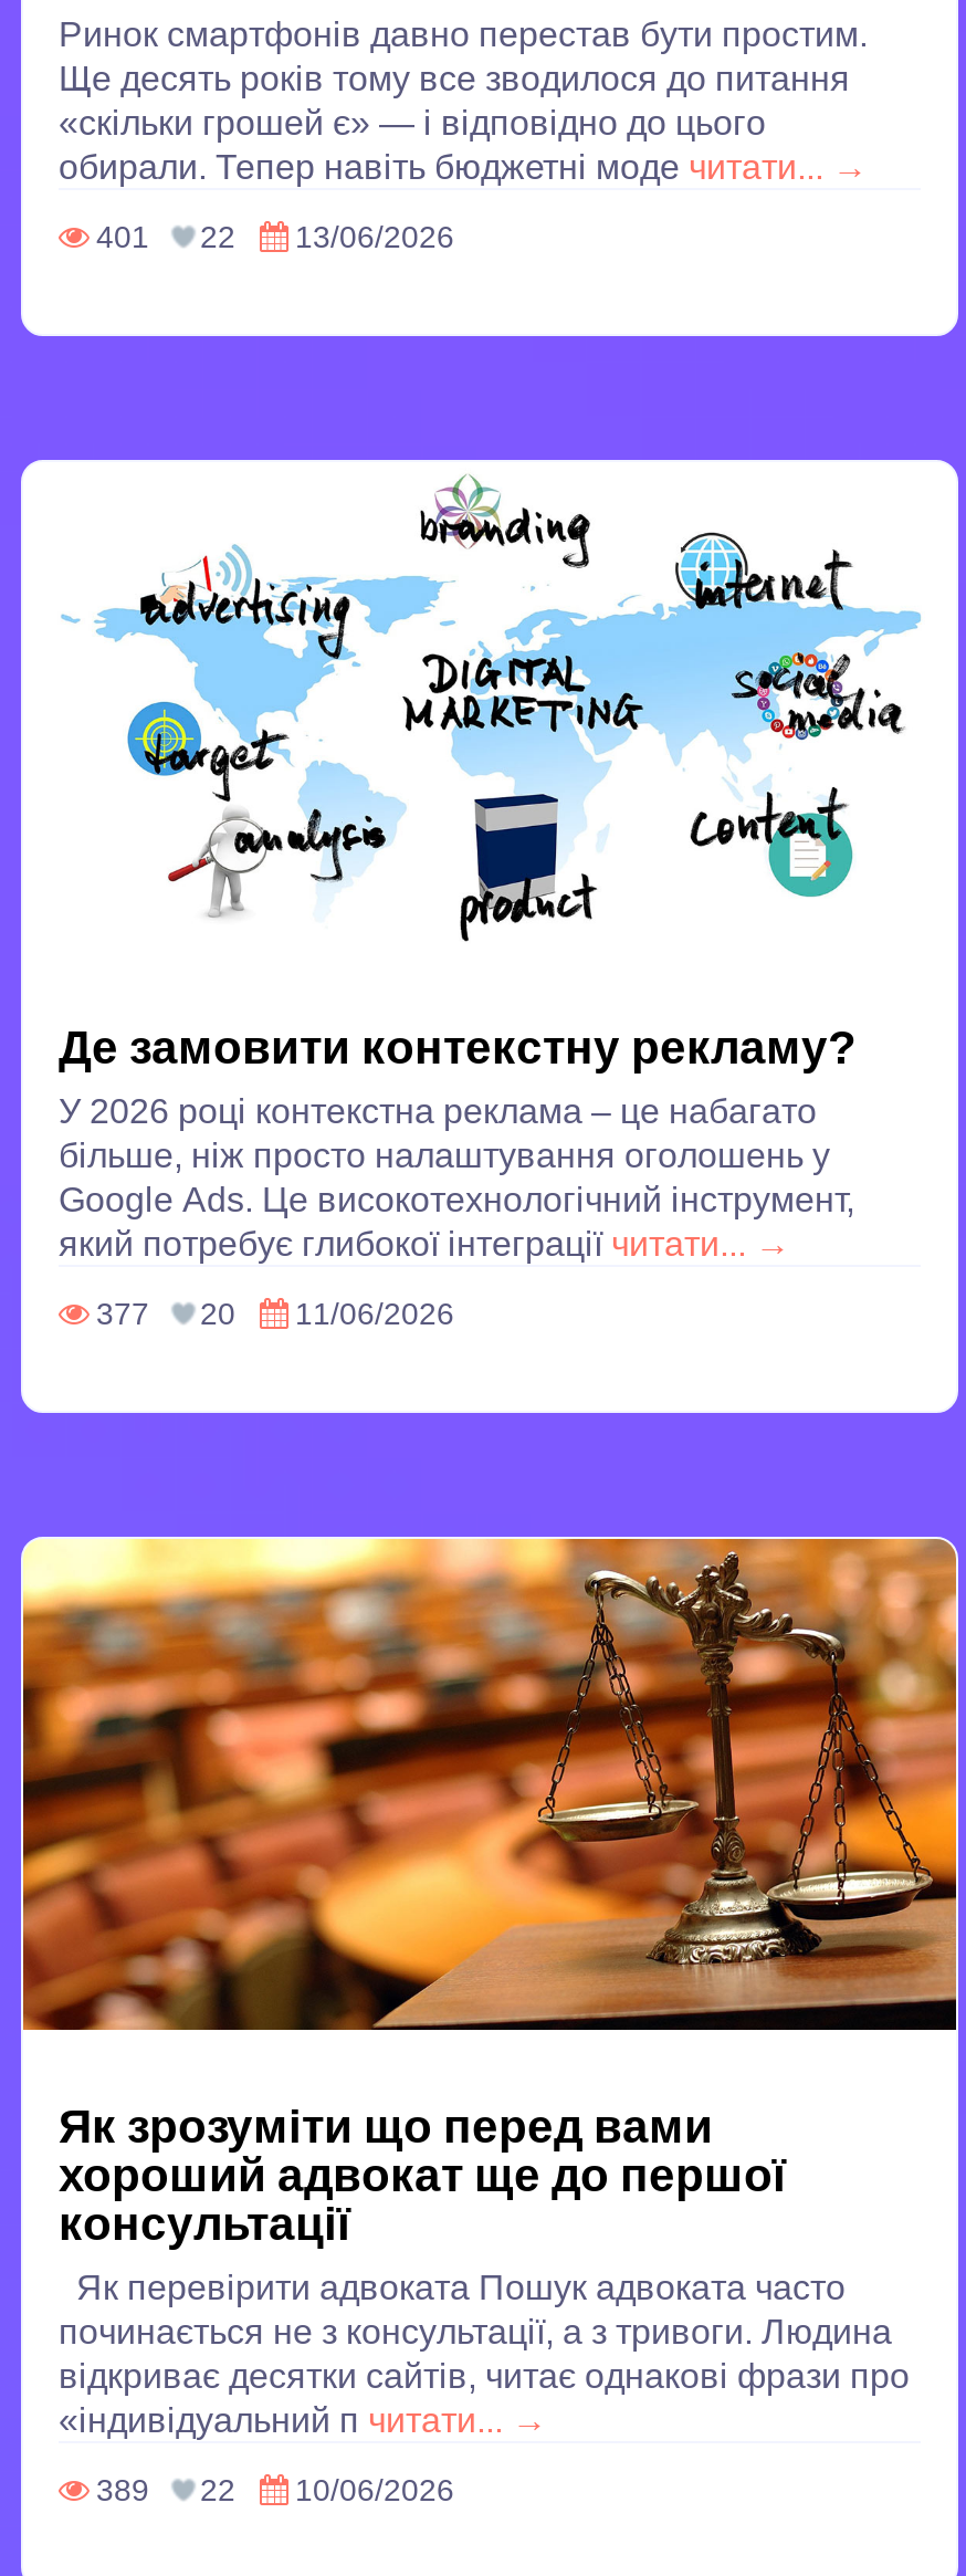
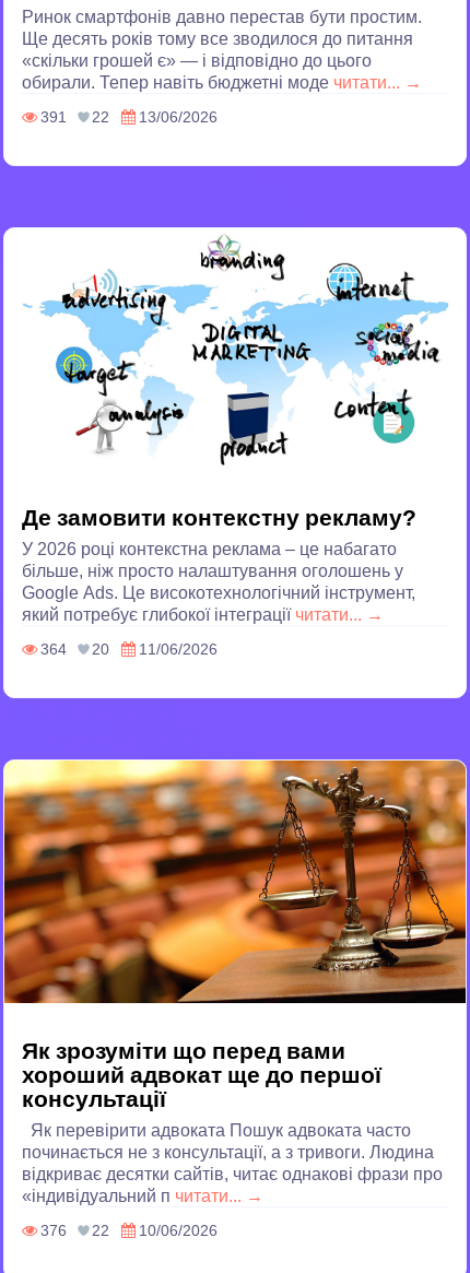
[90,215,454,257] 401 22 13/06/2026 -> [37,106,218,127] 391 22 13/06/2026
[90,1292,454,1334] 377 20 11/06/2026 -> [37,639,218,659] 364 20 11/06/2026
[90,2467,454,2509] 389 22 10/06/2026 -> [37,1219,218,1240] 376 22 10/06/2026

